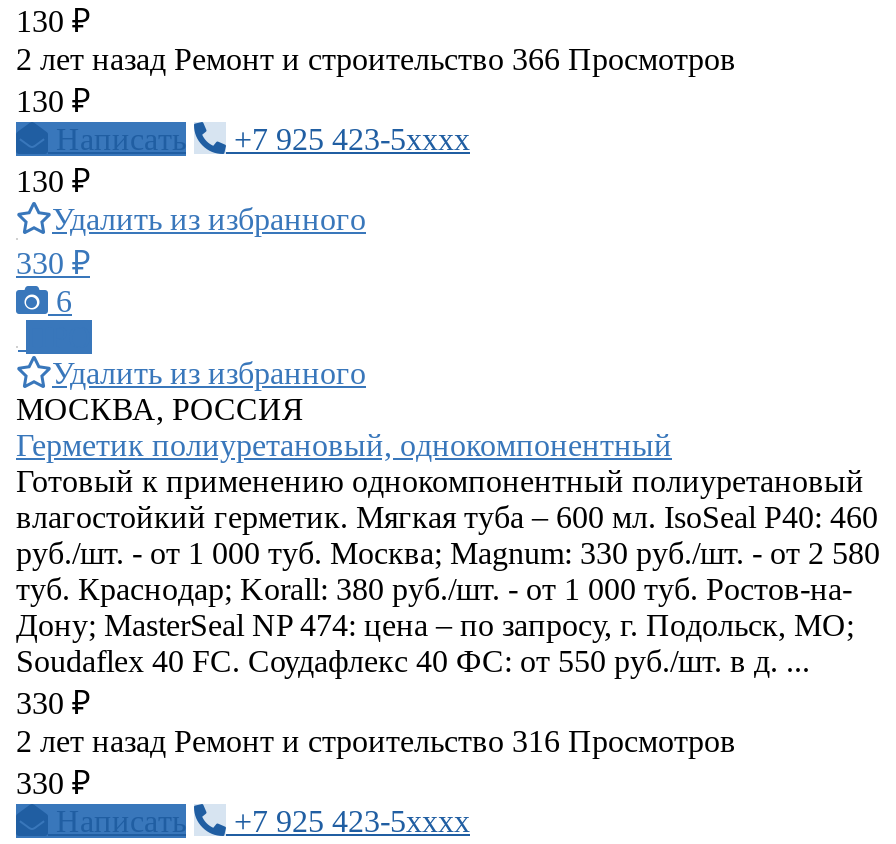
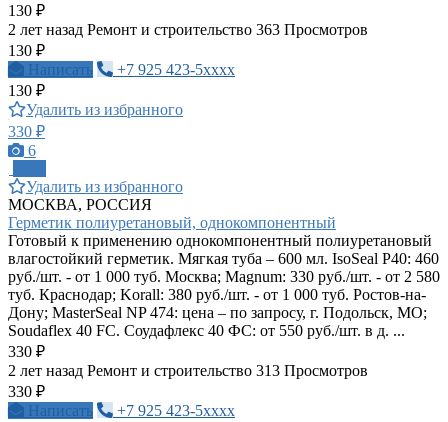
[16,42,736,76] 2 лет назад Ремонт и строительство 366 Просмотров -> [8,21,368,38] 2 лет назад Ремонт и строительство 363 Просмотров
[16,724,736,758] 2 лет назад Ремонт и строительство 316 Просмотров -> [8,362,368,379] 2 лет назад Ремонт и строительство 313 Просмотров

